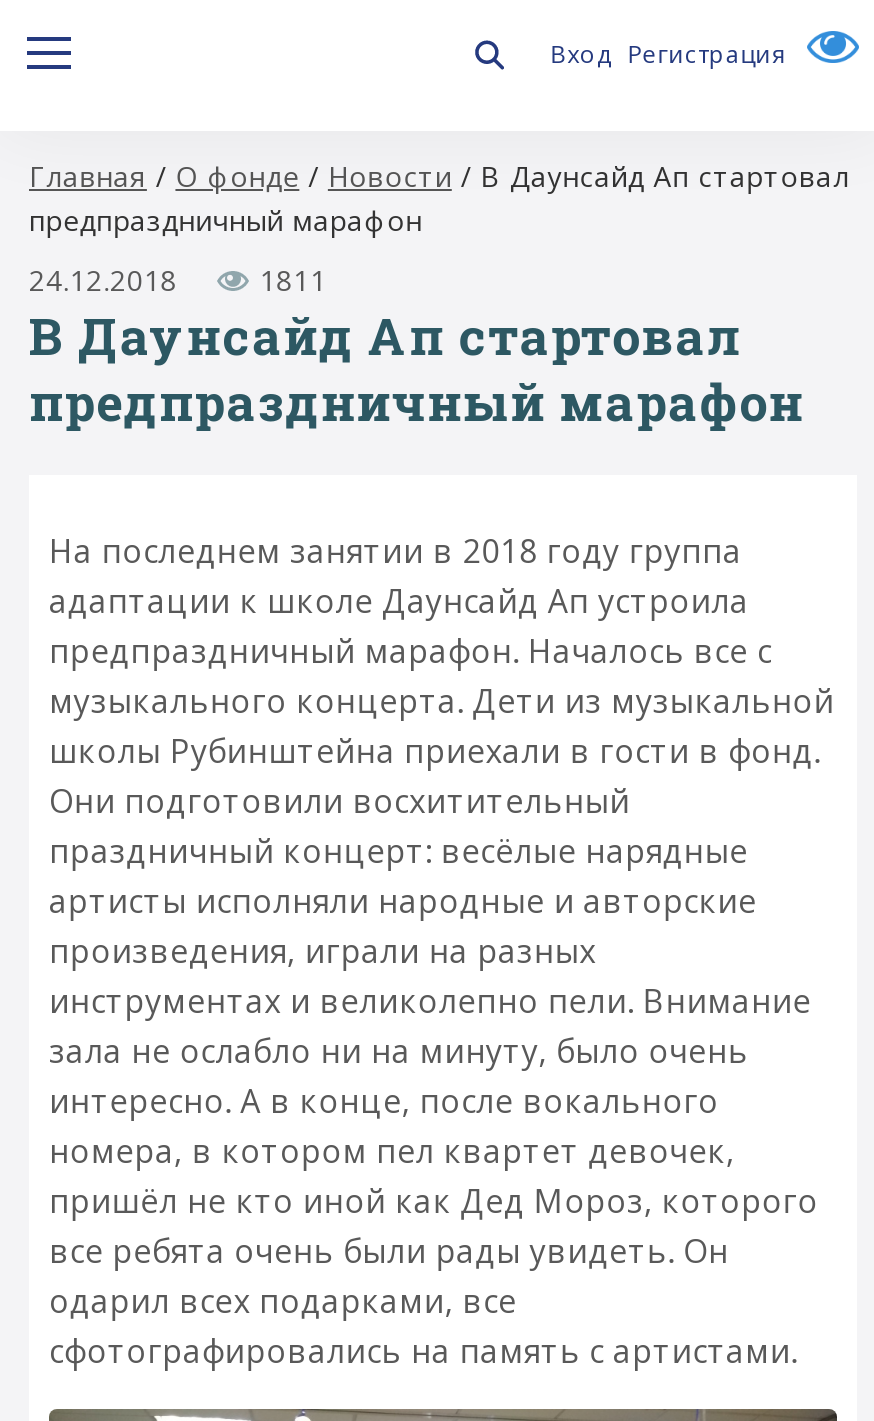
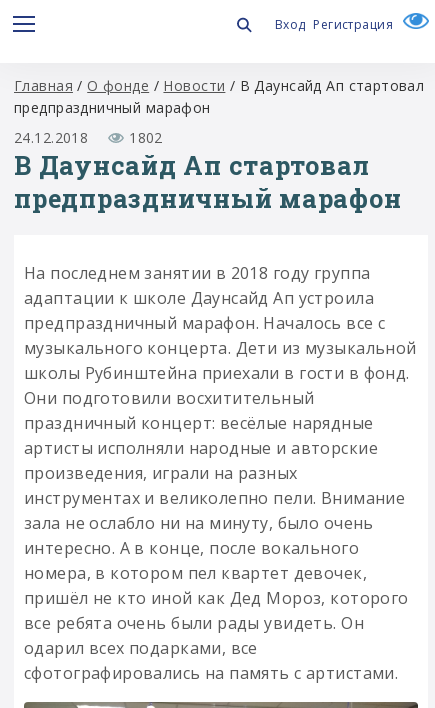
[259,261,327,299] 1811 -> [129,128,163,147] 1802

